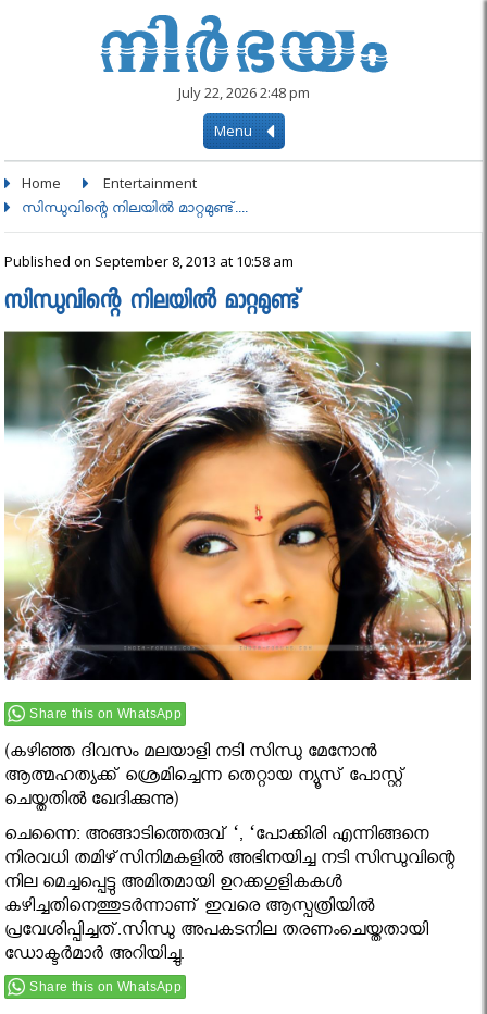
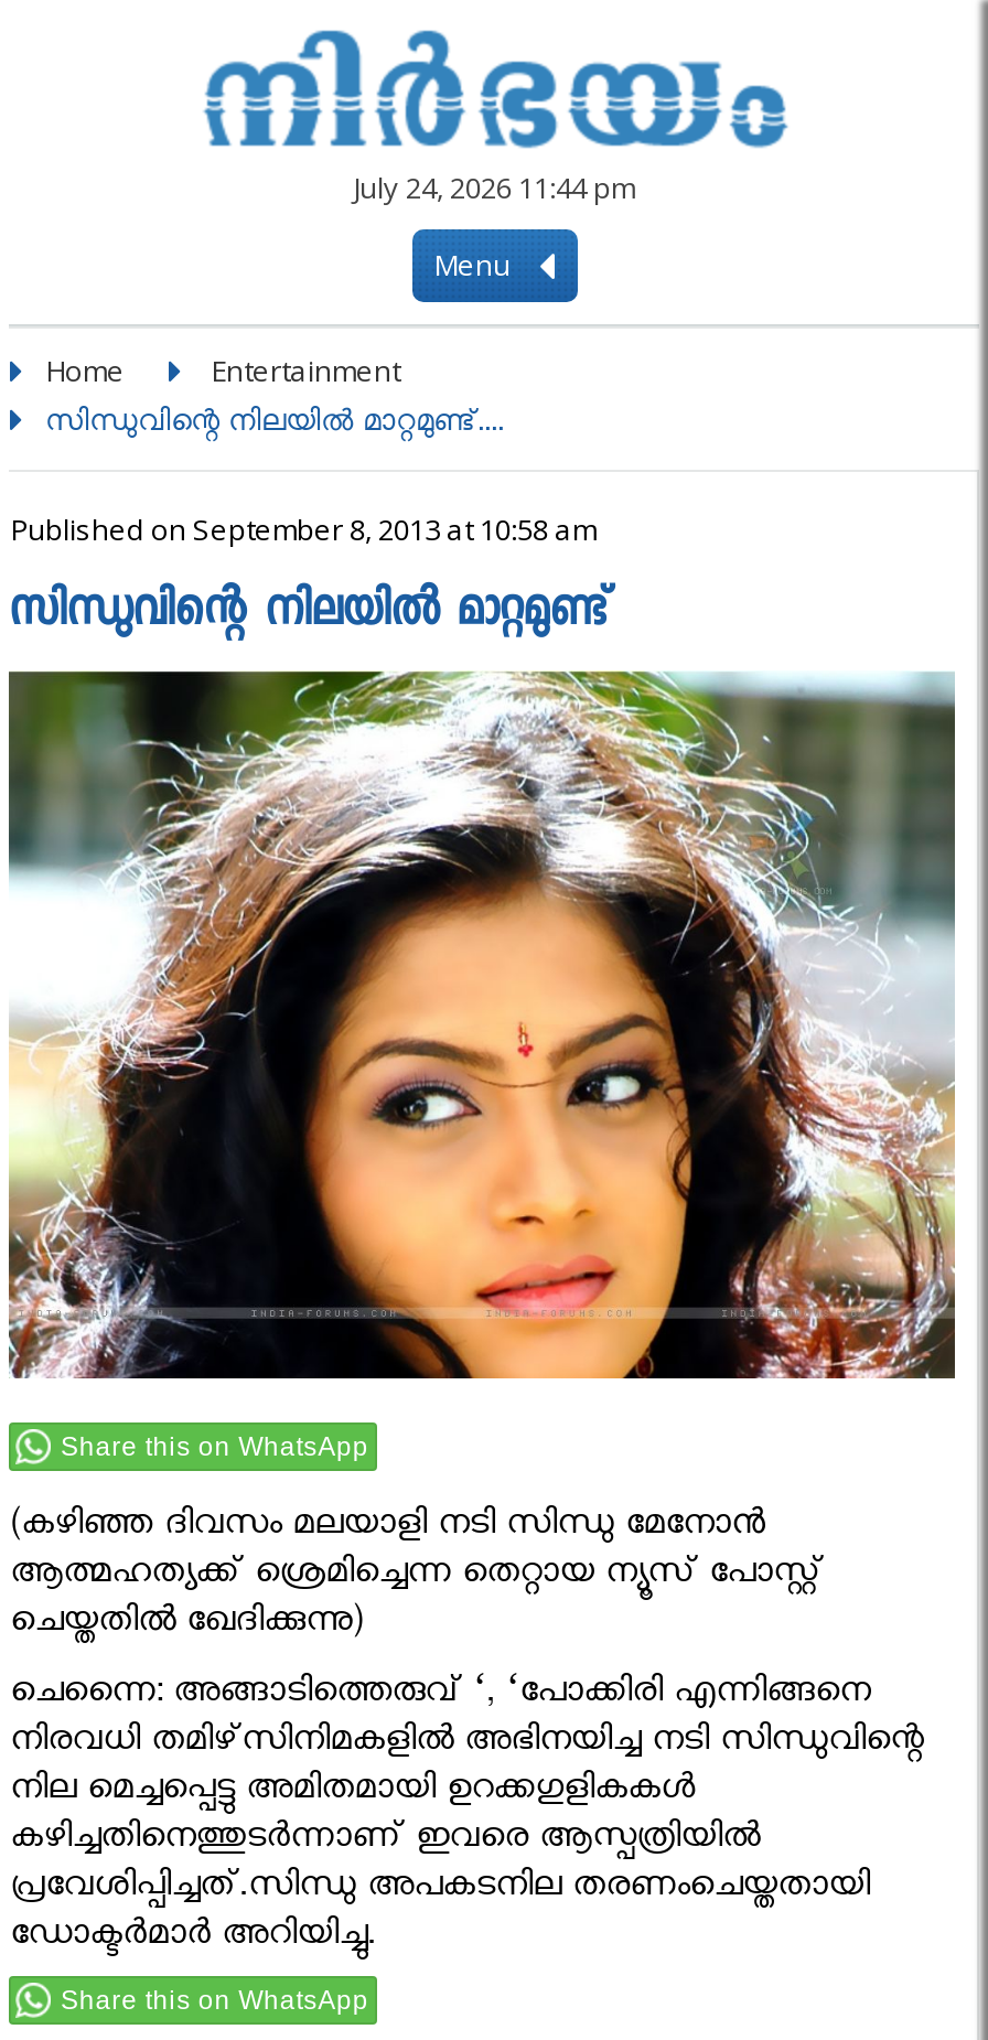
[178,83,309,102] July 22, 2026 2:48 pm -> [353,168,635,207] July 24, 2026 11:44 pm

